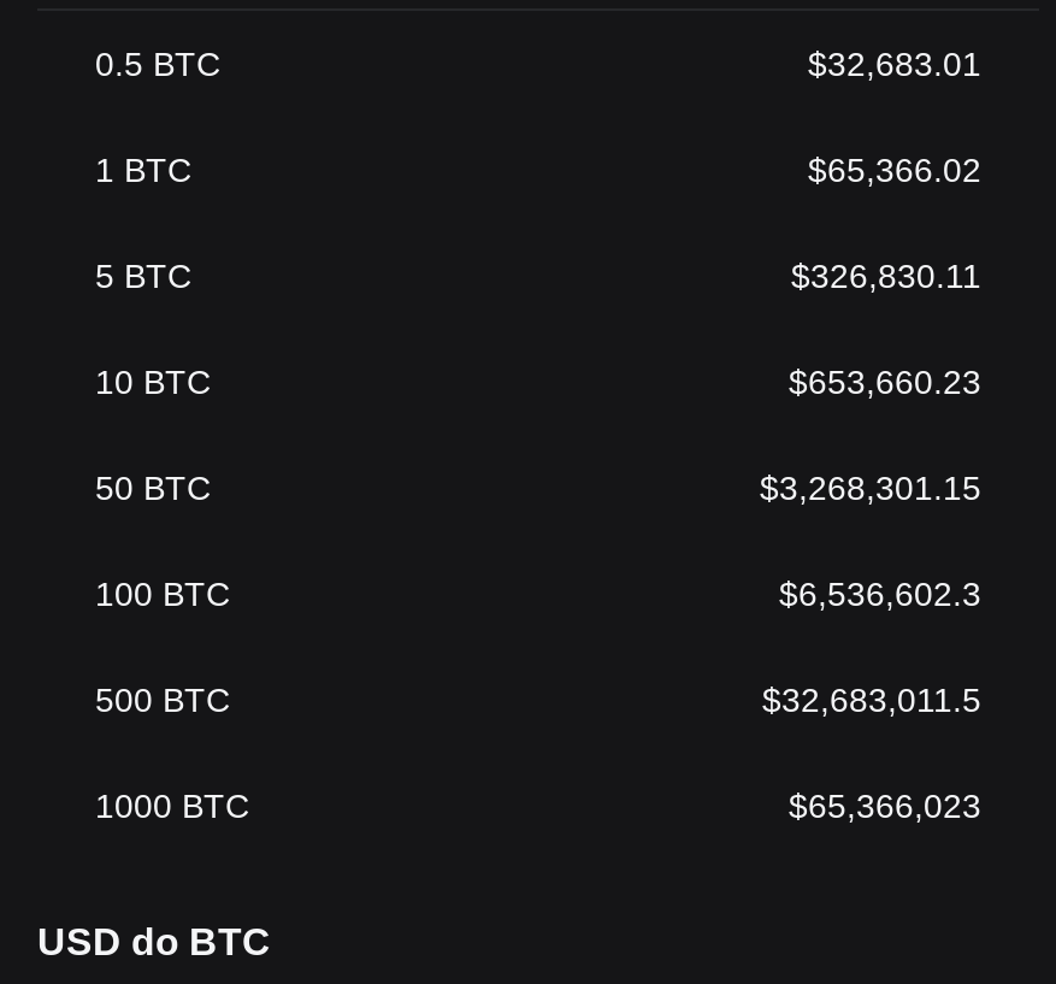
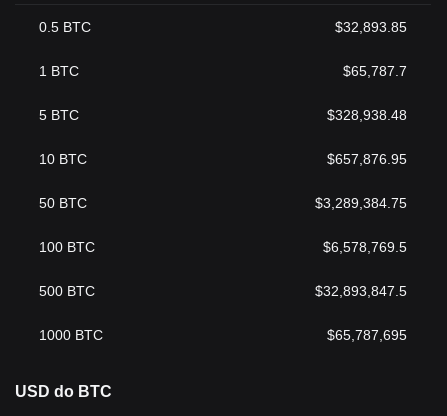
[808,45,981,83] $32,683.01 -> [335,19,407,35] $32,893.85
[808,151,981,189] $65,366.02 -> [343,63,407,79] $65,787.7
[791,257,981,295] $326,830.11 -> [327,107,407,123] $328,938.48
[789,363,981,401] $653,660.23 -> [327,151,407,167] $657,876.95
[760,469,981,507] $3,268,301.15 -> [315,195,407,211] $3,289,384.75
[779,575,981,613] $6,536,602.3 -> [323,239,407,255] $6,578,769.5
[762,680,981,719] $32,683,011.5 -> [315,283,407,299] $32,893,847.5
[789,786,981,825] $65,366,023 -> [327,327,407,343] $65,787,695

